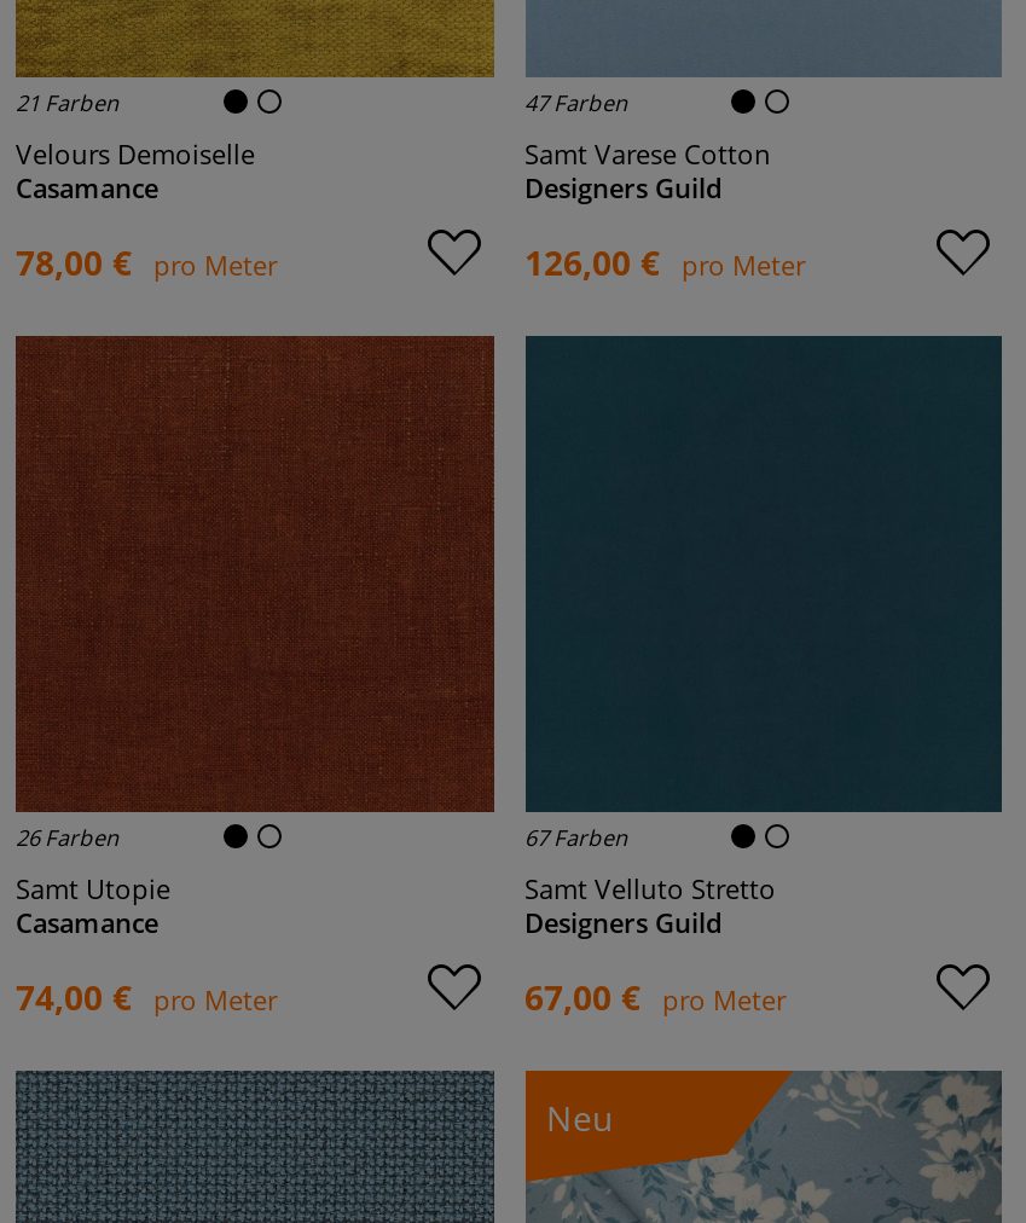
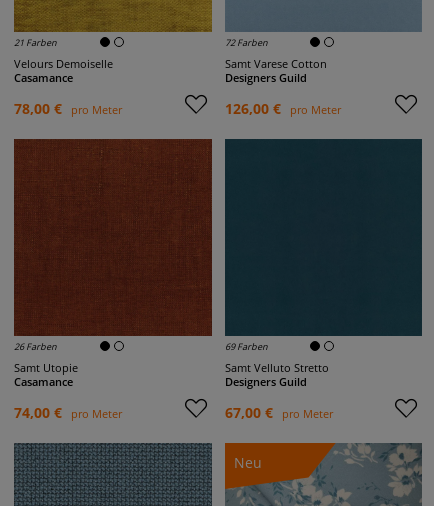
[524,86,628,117] 47 Farben -> [224,35,267,48] 72 Farben
[524,822,628,853] 67 Farben -> [224,340,267,353] 69 Farben

